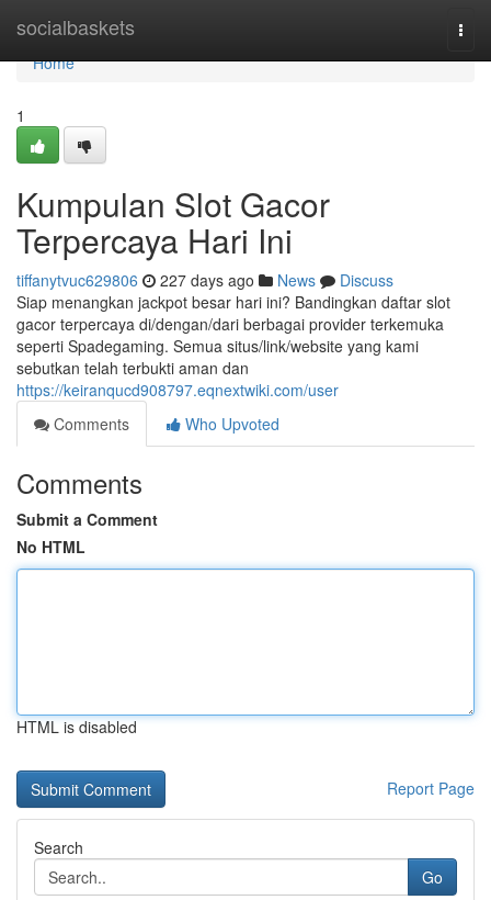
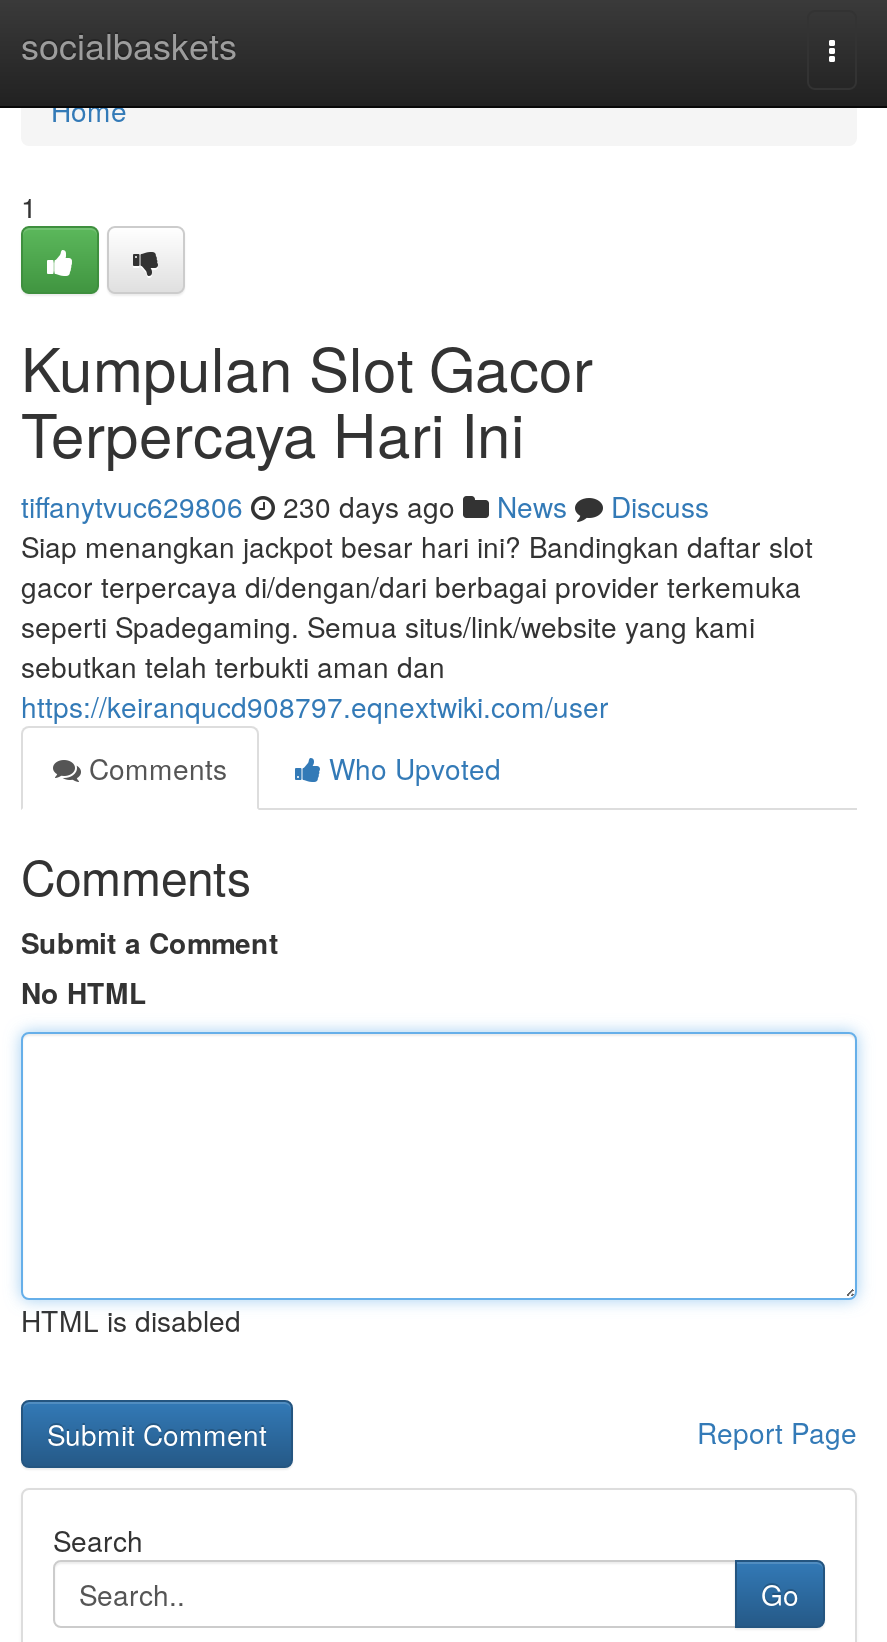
[16,269,393,291] tiffanytvuc629806 227 days ago News Discuss -> [21,486,709,526] tiffanytvuc629806 230 days ago News Discuss

